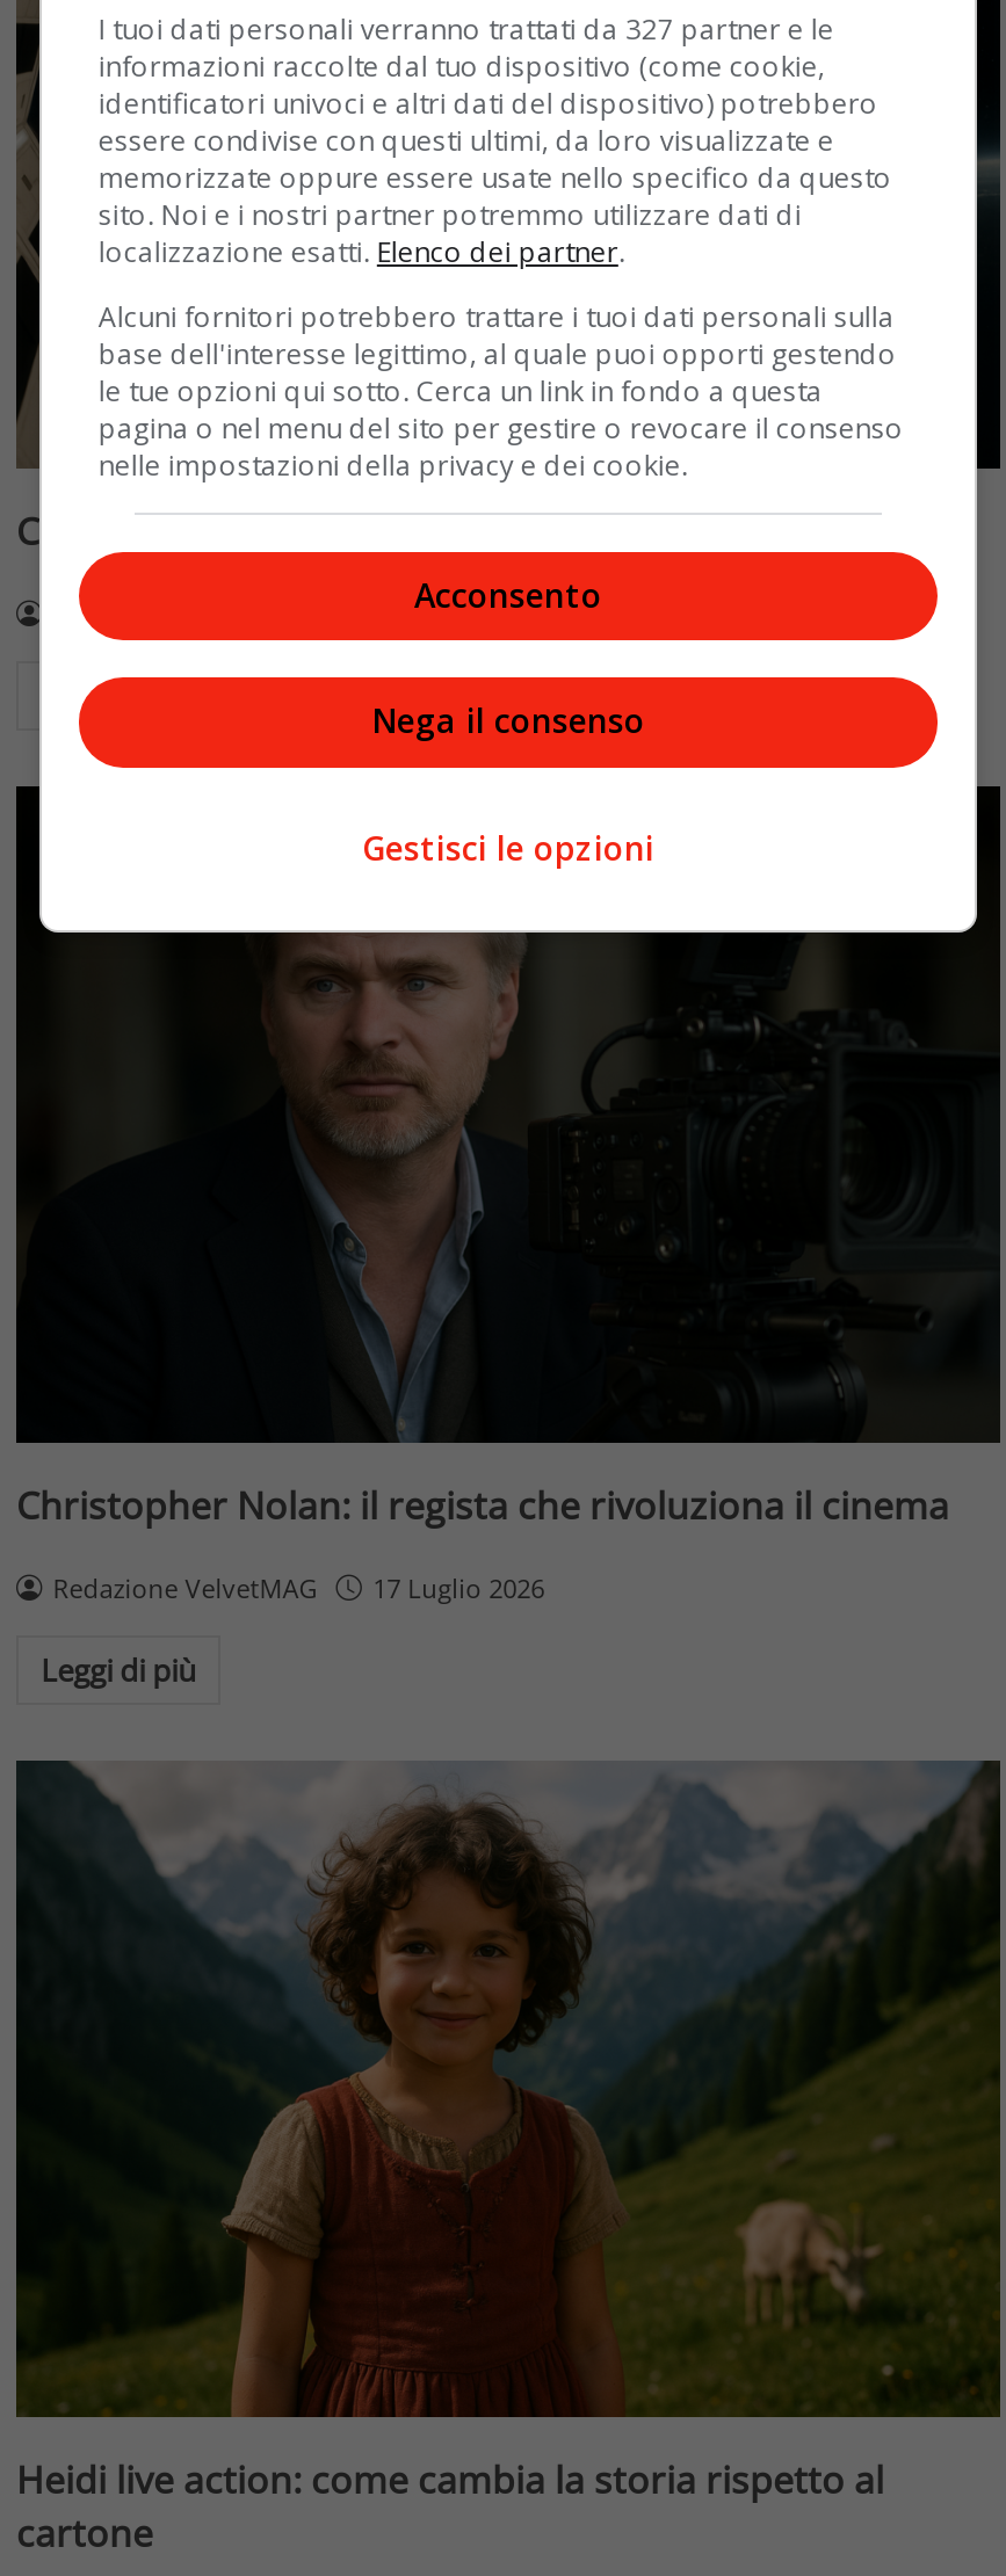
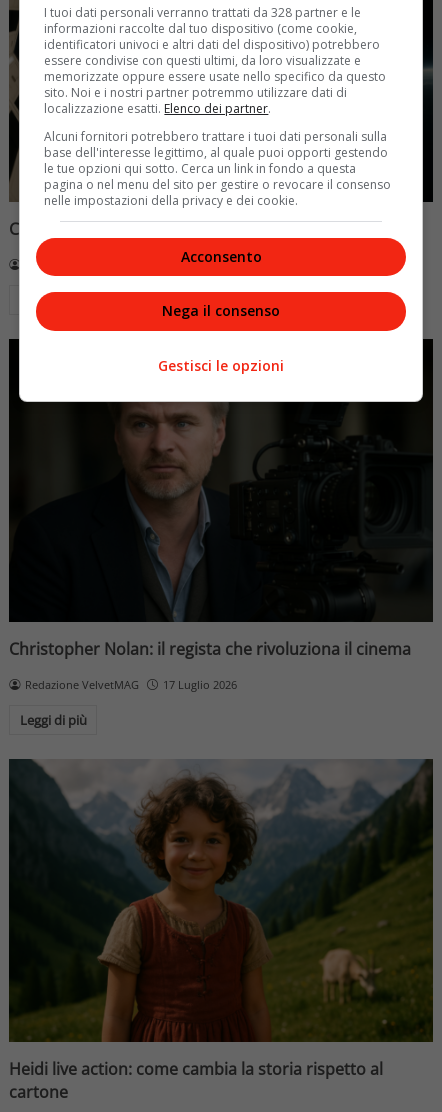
[98,9,834,49] I tuoi dati personali verranno trattati da 327 partner e le -> [44,4,361,21] I tuoi dati personali verranno trattati da 328 partner e le

